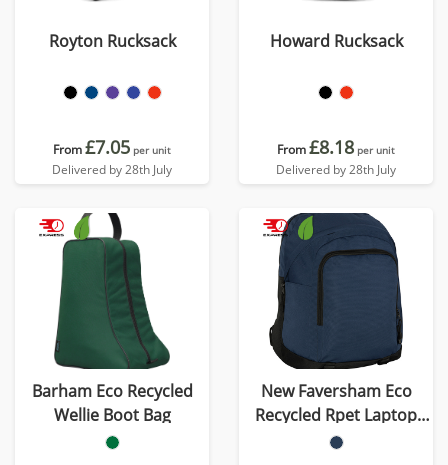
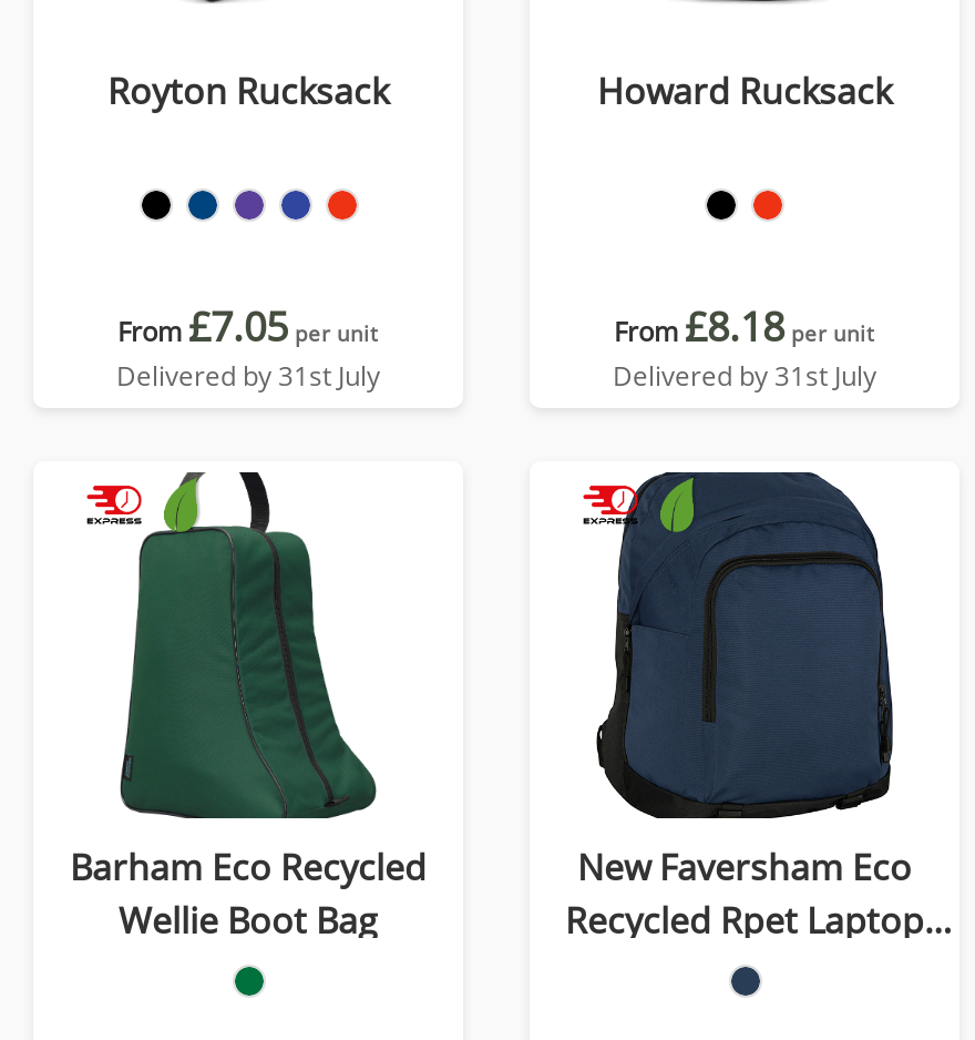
[52,161,172,178] Delivered by 28th July -> [116,357,380,395] Delivered by 31st July
[276,161,396,178] Delivered by 28th July -> [613,357,876,395] Delivered by 31st July

